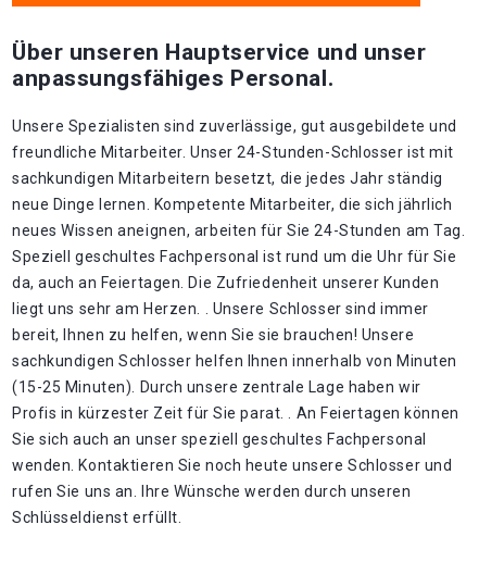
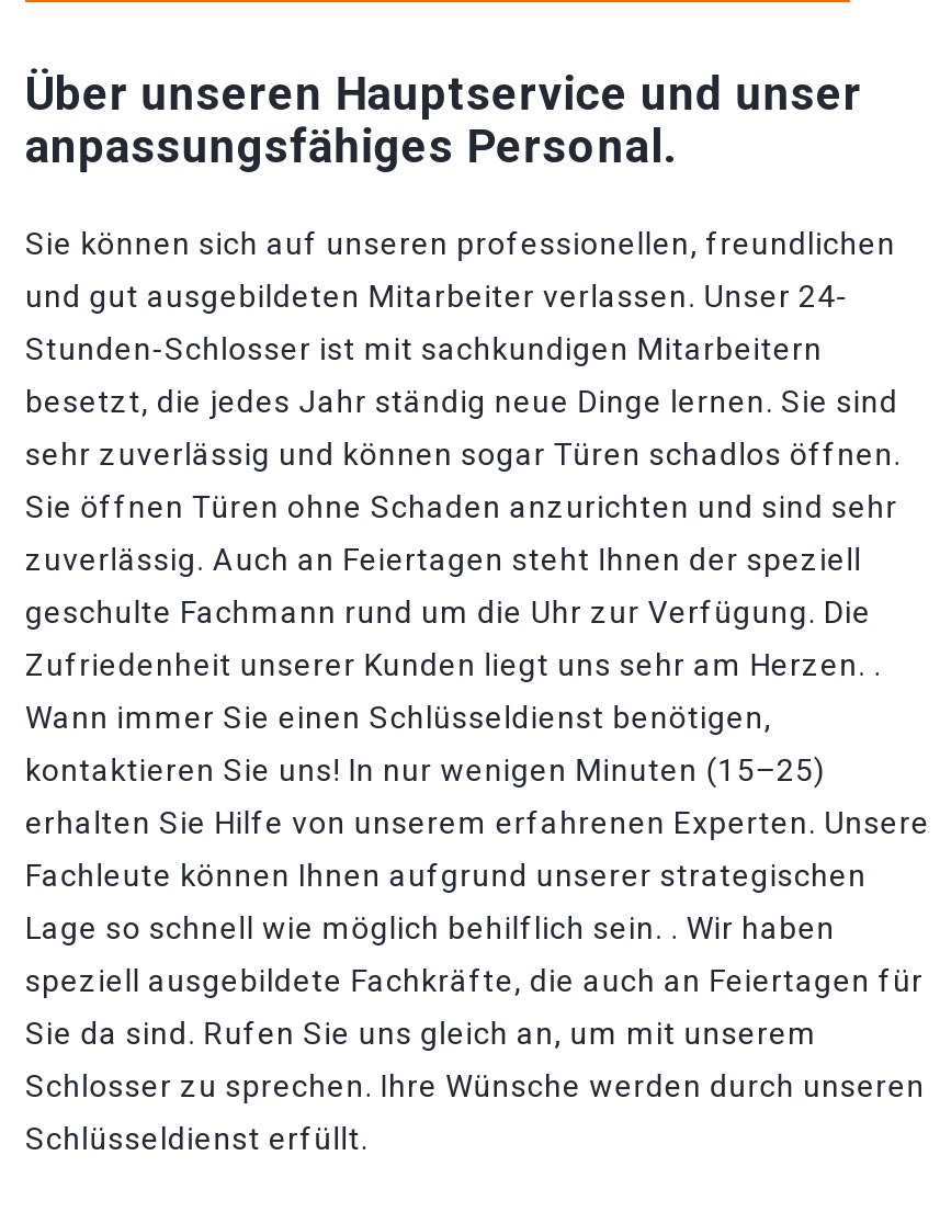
[12,117,465,500] Unsere Spezialisten sind zuverlässige, gut ausgebildete und | freundliche Mitarbeiter. Unser 24-Stunden-Schlosser ist mit | sachkundigen Mitarbeitern besetzt, die jedes Jahr ständig | neue Dinge lernen. Kompetente Mitarbeiter, die sich jährlich | neues Wissen aneignen, arbeiten für Sie 24-Stunden am Tag. | Speziell geschultes Fachpersonal ist rund um die Uhr für Sie | da, auch an Feiertagen. Die Zufriedenheit unserer Kunden | liegt uns sehr am Herzen. . Unsere Schlosser sind immer | bereit, Ihnen zu helfen, wenn Sie sie brauchen! Unsere | sachkundigen Schlosser helfen Ihnen innerhalb von Minuten | (15-25 Minuten). Durch unsere zentrale Lage haben wir | Profis in kürzester Zeit für Sie parat. . An Feiertagen können | Sie sich auch an unser speziell geschultes Fachpersonal | wenden. Kontaktieren Sie noch heute unsere Schlosser und | rufen Sie uns an. Ihre Wünsche werden durch unseren -> [25,226,930,1103] Sie können sich auf unseren professionellen, freundlichen | und gut ausgebildeten Mitarbeiter verlassen. Unser 24- | Stunden-Schlosser ist mit sachkundigen Mitarbeitern | besetzt, die jedes Jahr ständig neue Dinge lernen. Sie sind | sehr zuverlässig und können sogar Türen schadlos öffnen. | Sie öffnen Türen ohne Schaden anzurichten und sind sehr | zuverlässig. Auch an Feiertagen steht Ihnen der speziell | geschulte Fachmann rund um die Uhr zur Verfügung. Die | Zufriedenheit unserer Kunden liegt uns sehr am Herzen. . | Wann immer Sie einen Schlüsseldienst benötigen, | kontaktieren Sie uns! In nur wenigen Minuten (15–25) | erhalten Sie Hilfe von unserem erfahrenen Experten. Unsere | Fachleute können Ihnen aufgrund unserer strategischen | Lage so schnell wie möglich behilflich sein. . Wir haben | speziell ausgebildete Fachkräfte, die auch an Feiertagen für | Sie da sind. Rufen Sie uns gleich an, um mit unserem | Schlosser zu sprechen. Ihre Wünsche werden durch unseren

